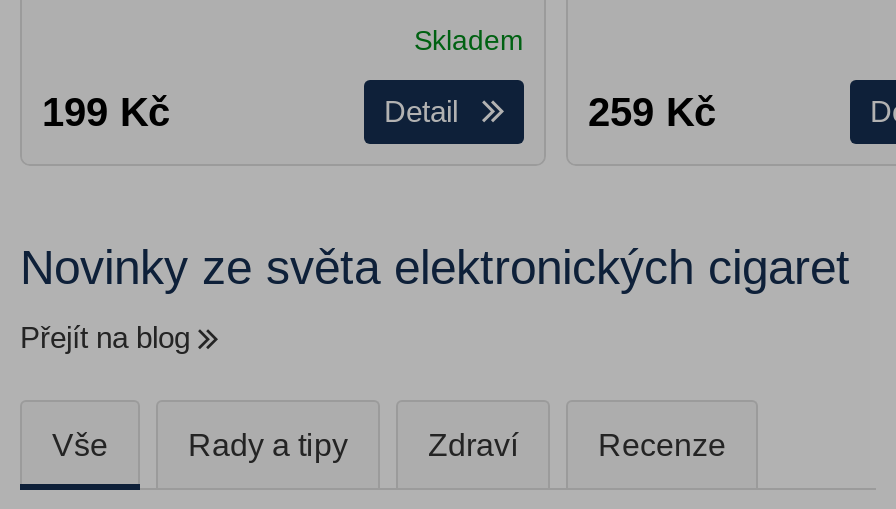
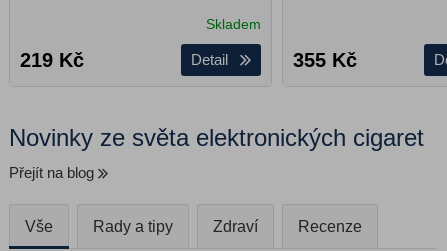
[42,90,170,134] 199 Kč -> [20,49,84,71] 219 Kč
[588,90,716,134] 259 Kč -> [293,49,357,71] 355 Kč

